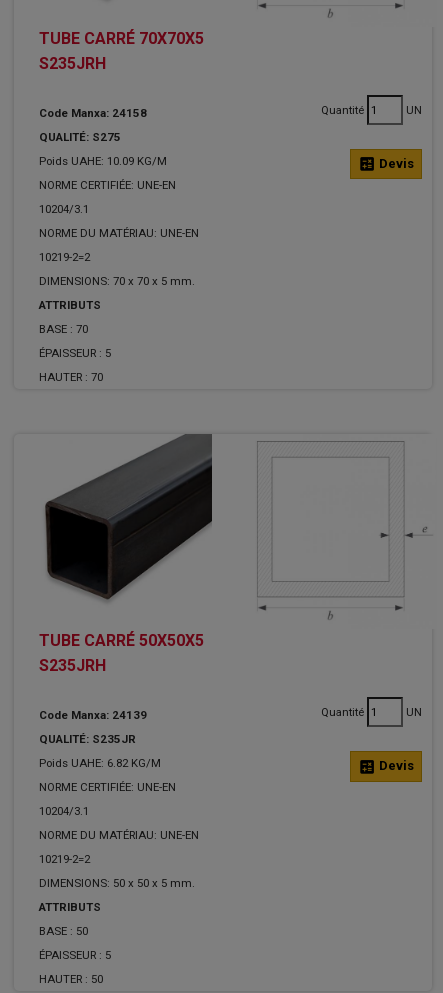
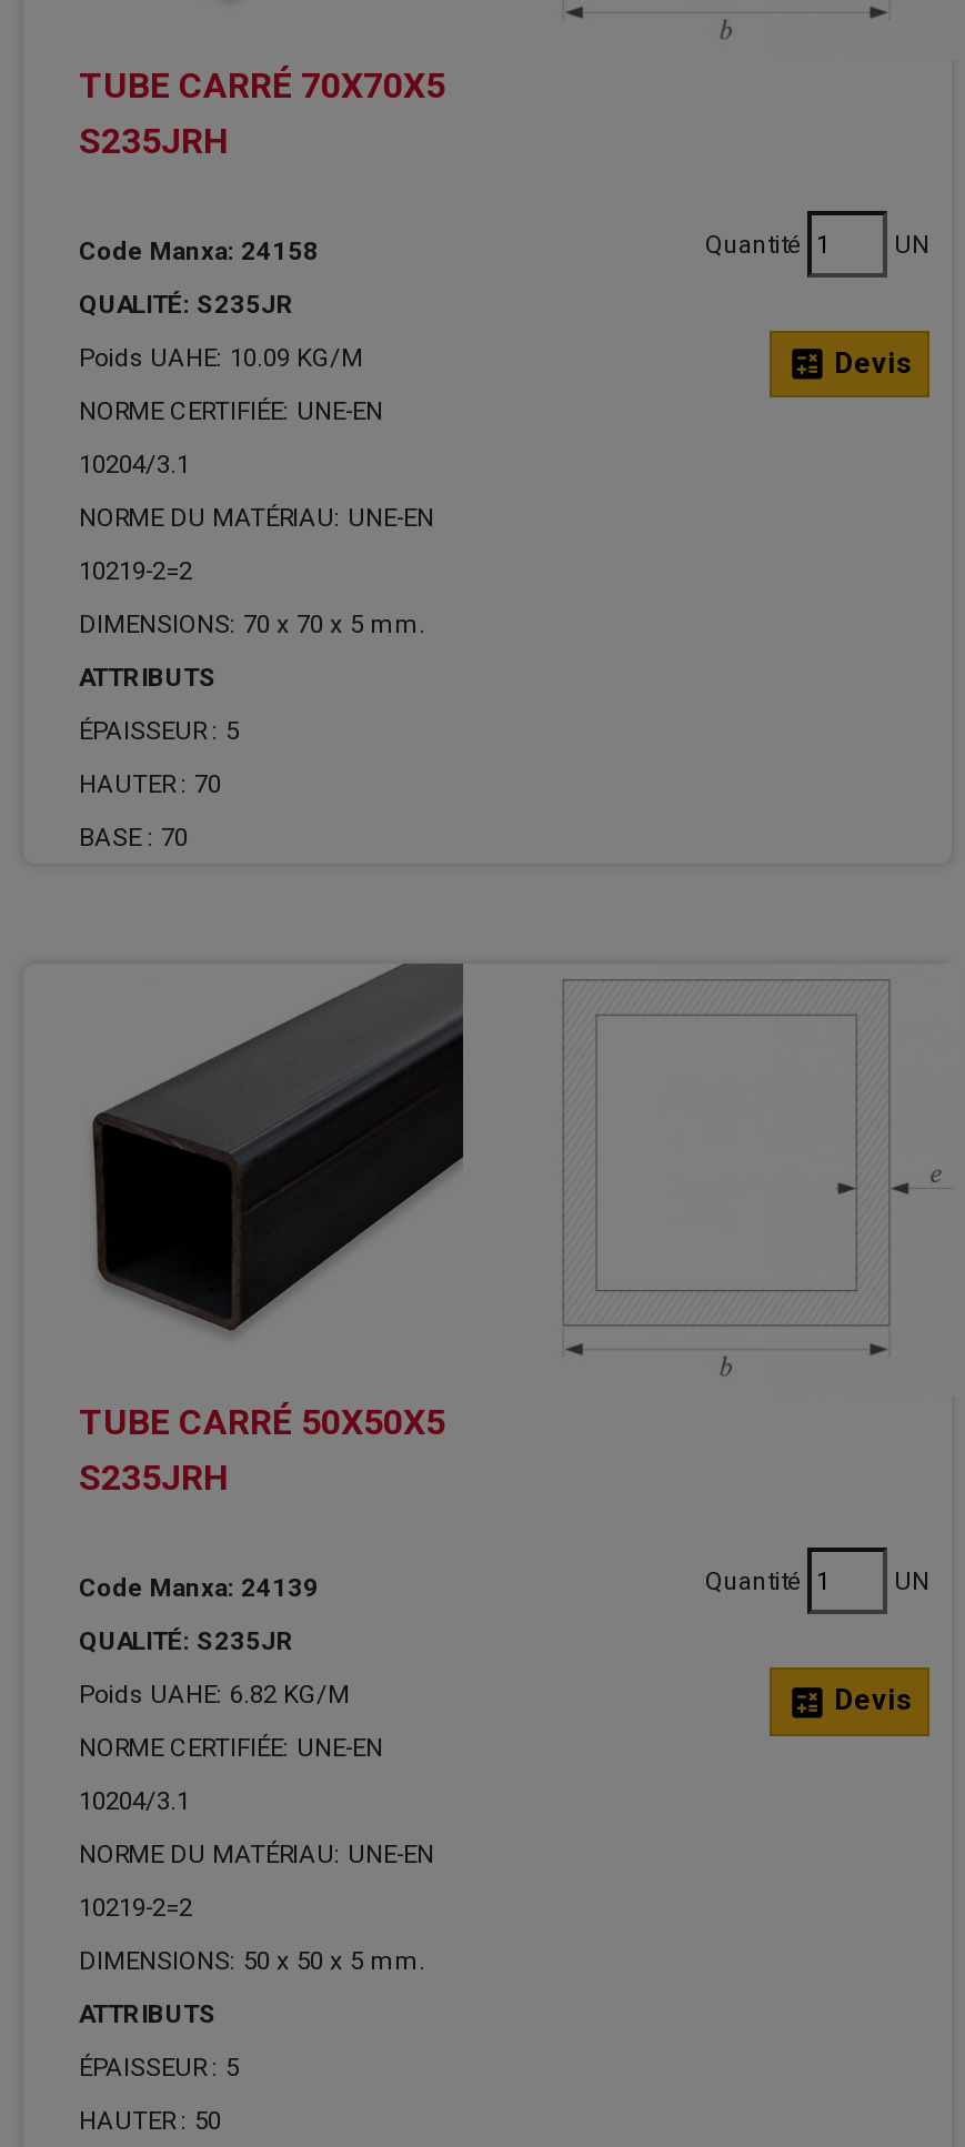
[39,130,121,144] QUALITÉ: S275 -> [79,288,294,319] QUALITÉ: S235JR
[39,322,88,336] BASE : 70 -> none
none -> [79,821,188,852] BASE : 70
[39,924,88,938] BASE : 50 -> none

